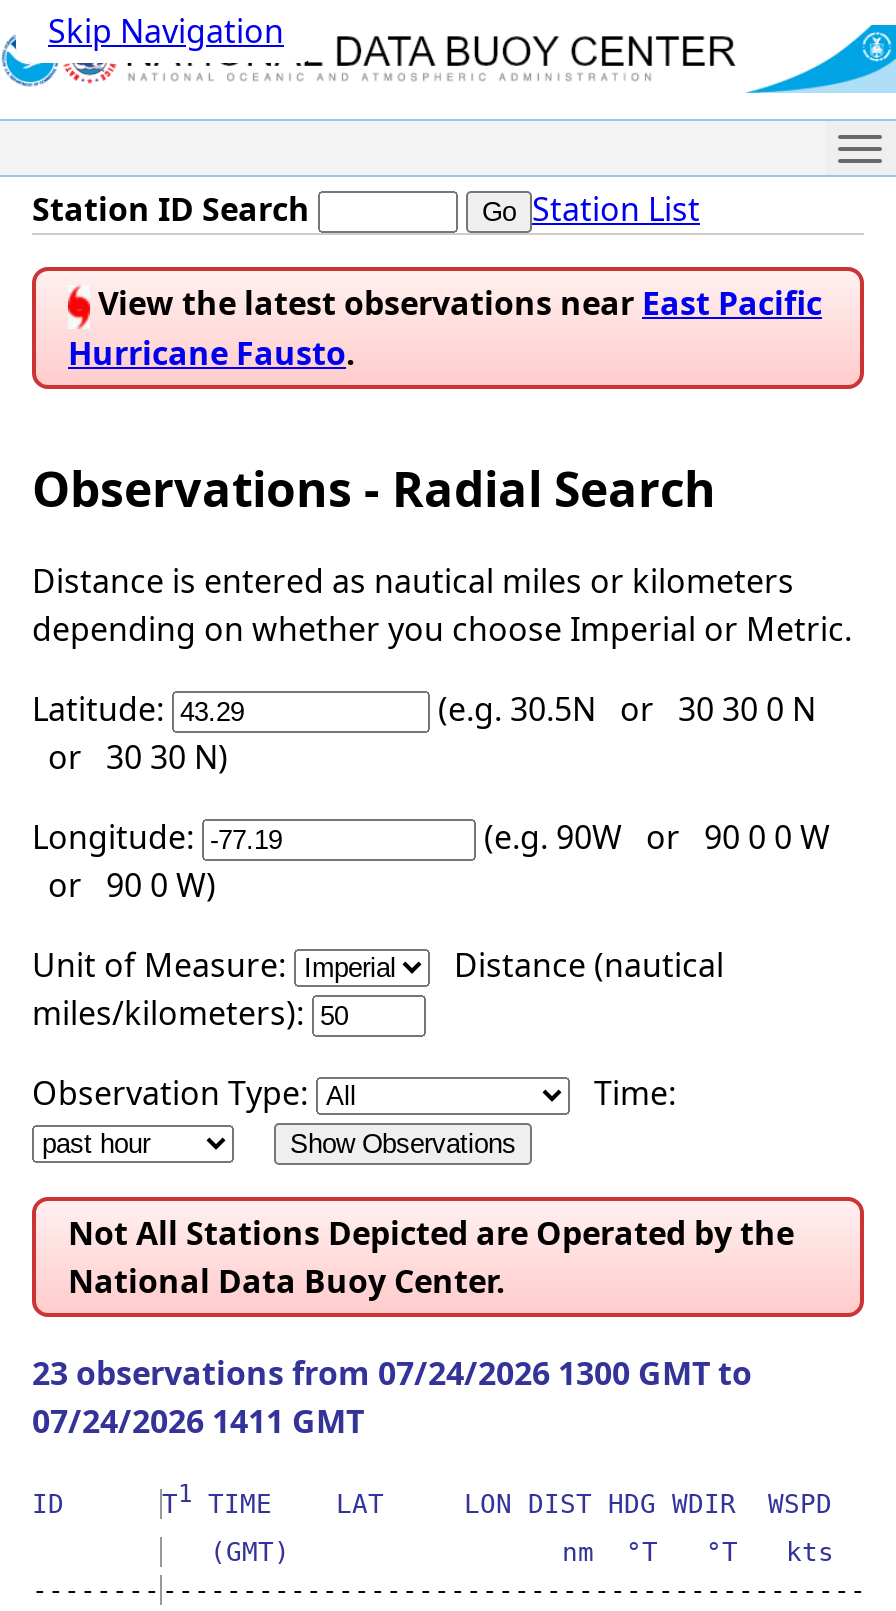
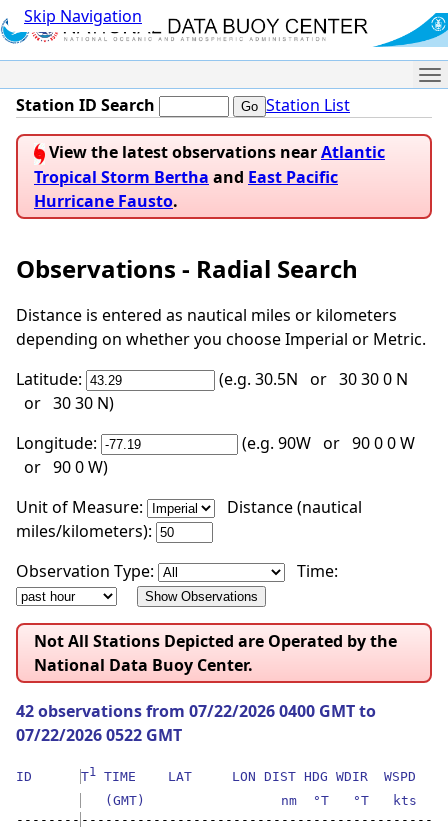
[90,282,822,326] View the latest observations near East Pacific -> [34,141,385,188] View the latest observations near Atlantic | Tropical Storm Bertha and East Pacific
[32,1351,752,1395] 23 observations from 07/24/2026 1300 GMT to -> [16,700,376,722] 42 observations from 07/22/2026 0400 GMT to
[32,1399,364,1443] 07/24/2026 1411 GMT -> [16,724,182,746] 07/22/2026 0522 GMT

